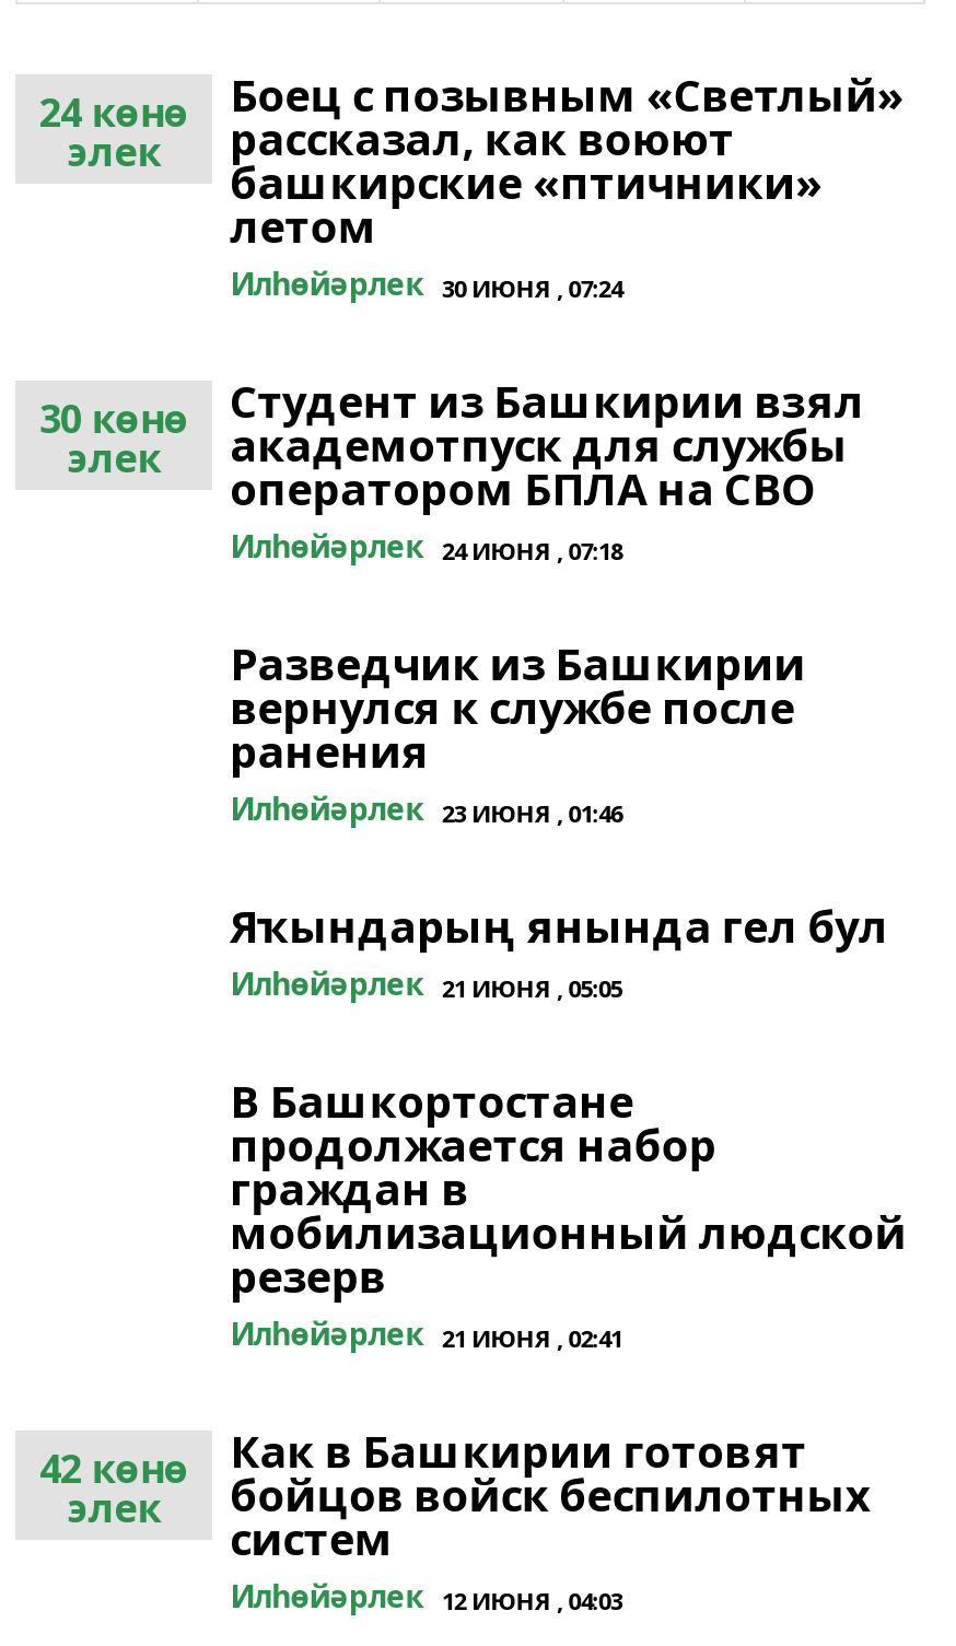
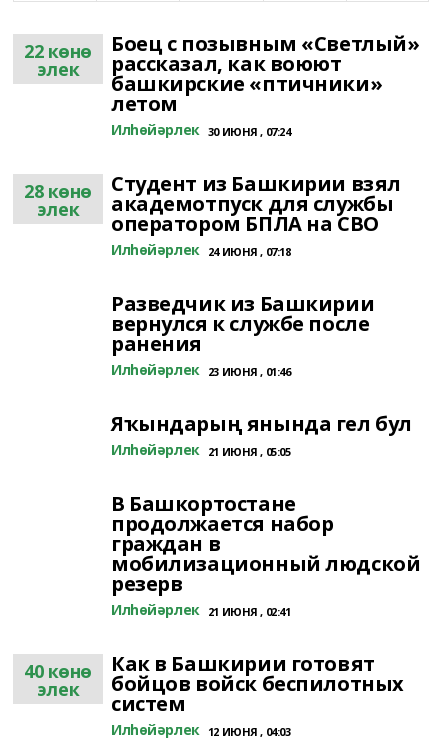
[39,66,905,177] 24 көнө элек Боец с позывным «Светлый» рассказал, как воюют -> [24,30,419,81] 22 көнө элек Боец с позывным «Светлый» рассказал, как воюют
[39,372,864,483] 30 көнө элек Студент из Башкирии взял академотпуск для службы -> [24,170,401,221] 28 көнө элек Студент из Башкирии взял академотпуск для службы
[39,1422,870,1533] 42 көнө элек Как в Башкирии готовят бойцов войск беспилотных -> [24,650,404,701] 40 көнө элек Как в Башкирии готовят бойцов войск беспилотных

